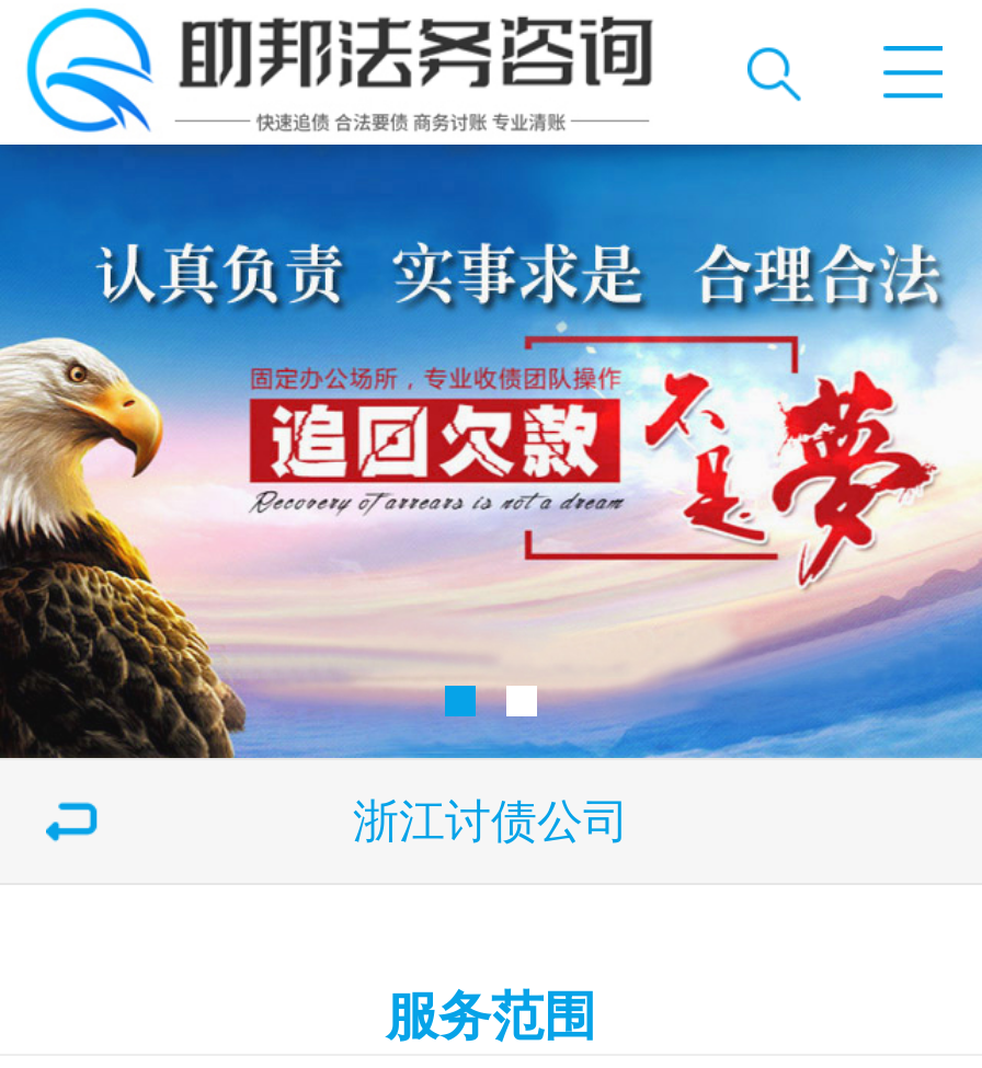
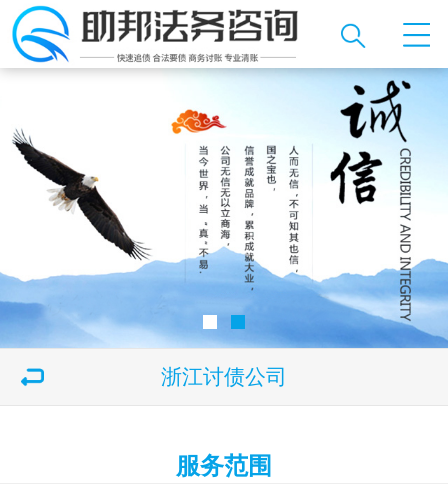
[7,142,975,760] [image] -> [3,68,445,348] [image]

